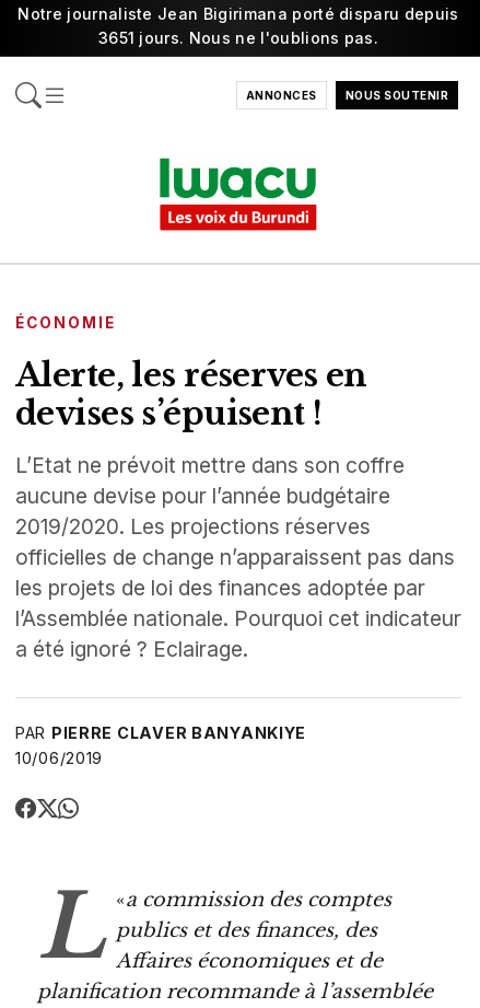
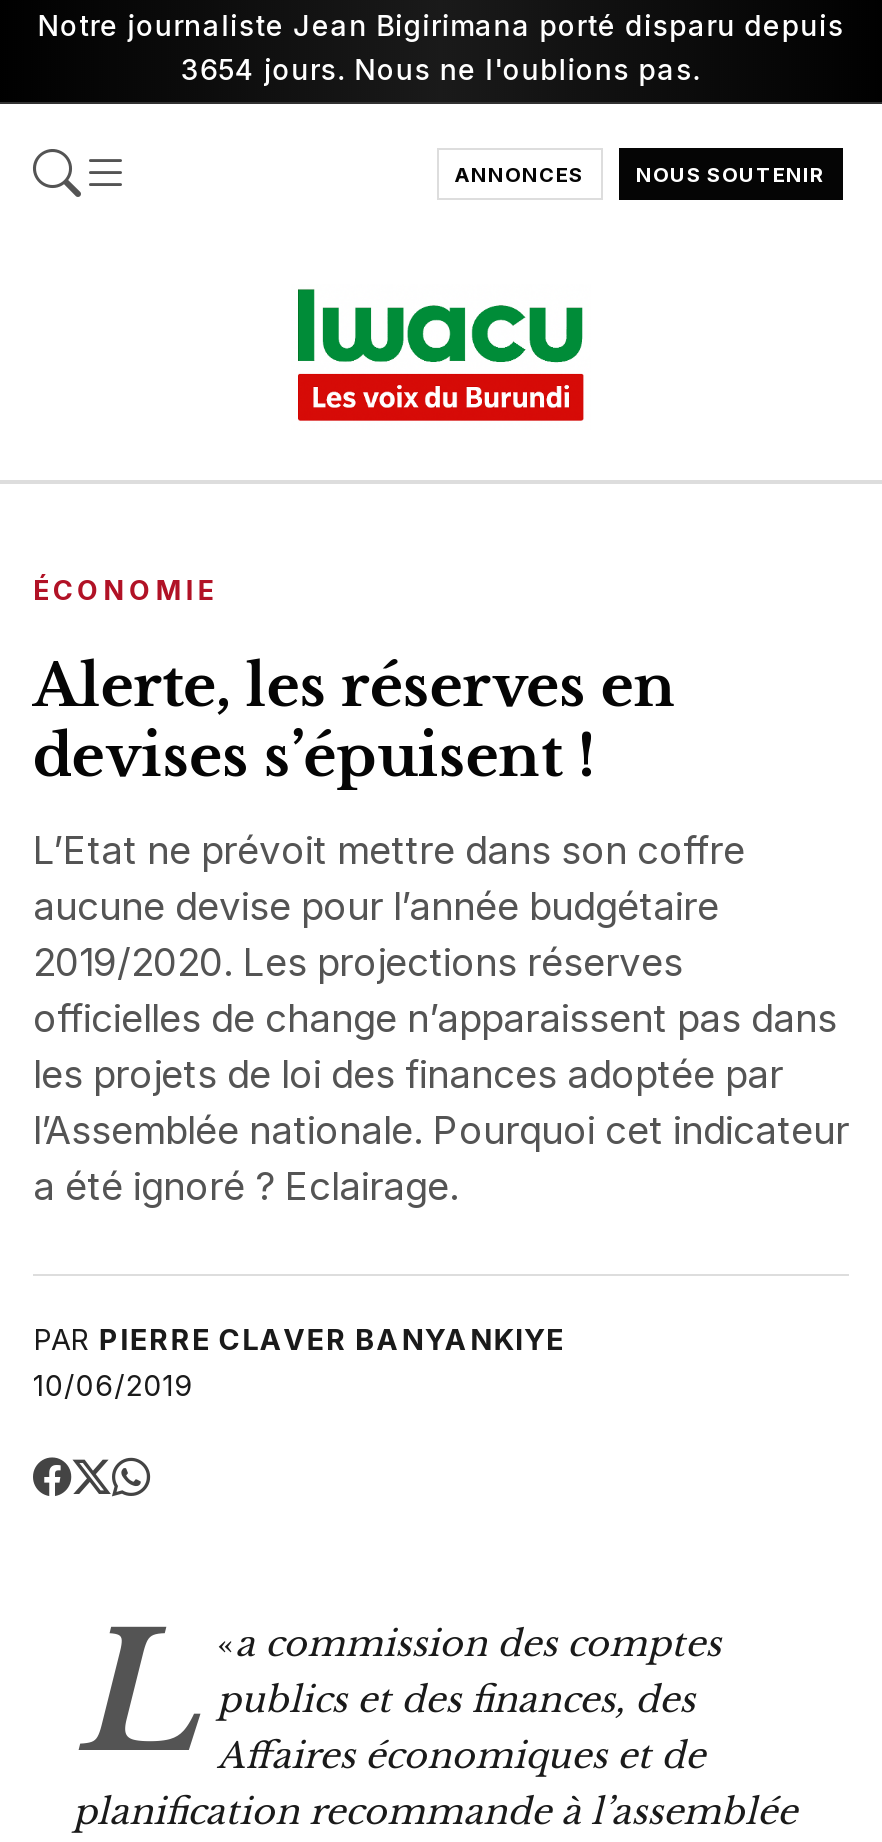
[98,28,378,47] 3651 jours. Nous ne l'oublions pas. -> [181,52,701,86] 3654 jours. Nous ne l'oublions pas.

